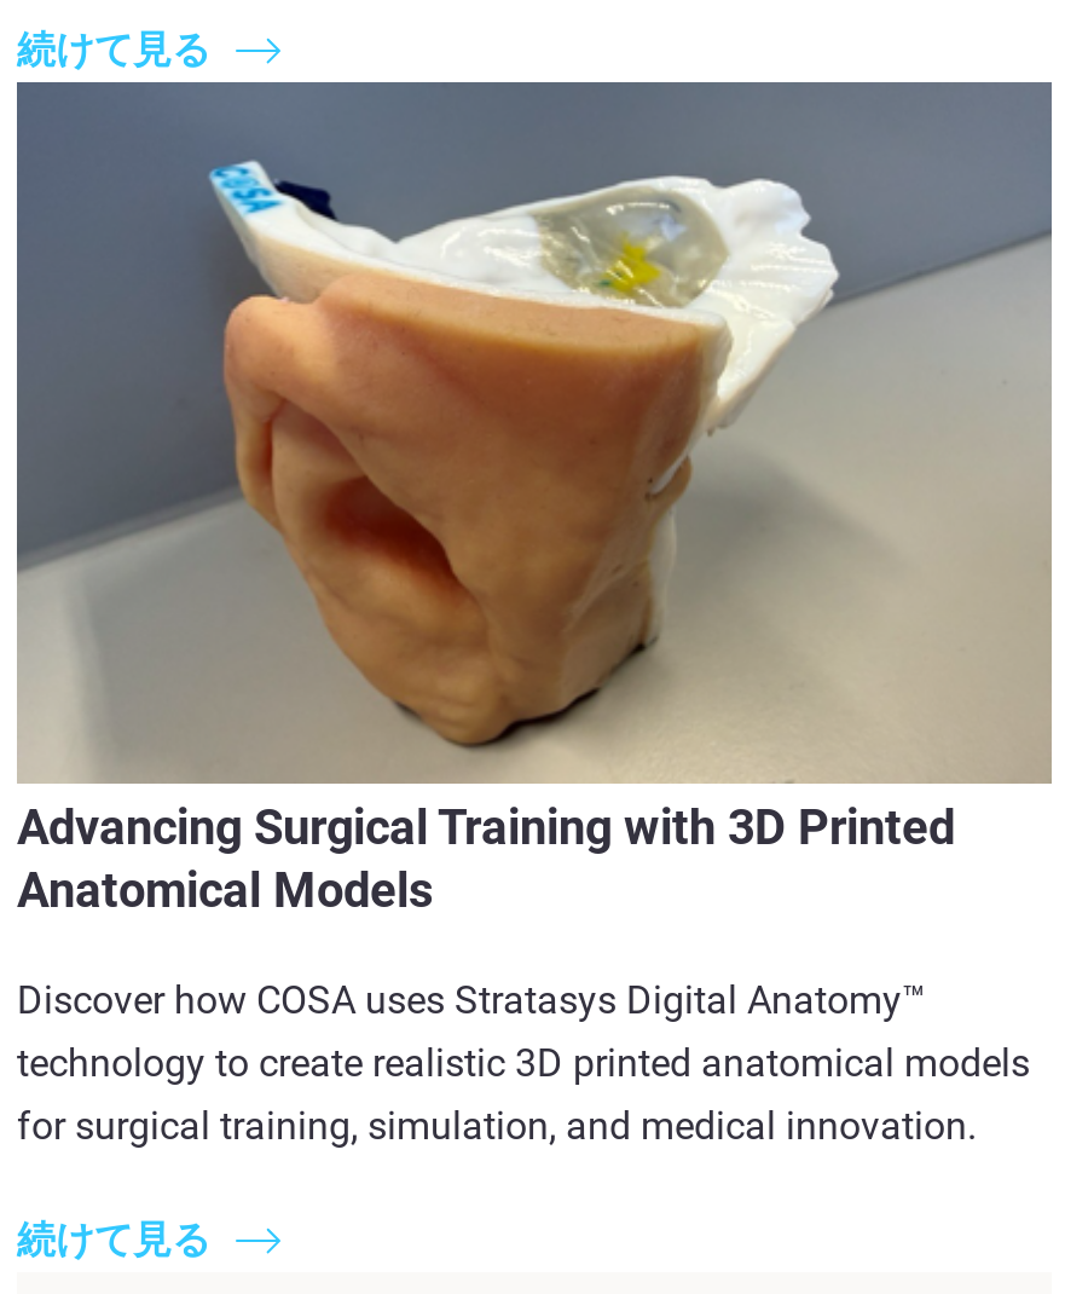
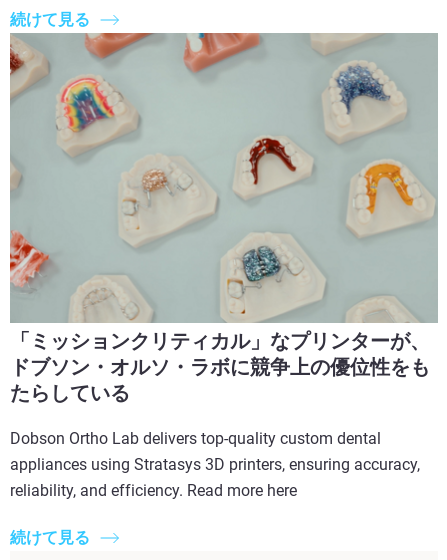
[15,80,1052,919] [image] | Advancing Surgical Training with 3D Printed | Anatomical Models -> [9,32,438,405] [image] | 「ミッションクリティカル」なプリンターが、 | ドブソン・オルソ・ラボに競争上の優位性をも | たらしている
[17,977,1030,1149] Discover how COSA uses Stratasys Digital Anatomy™ | technology to create realistic 3D printed anatomical models | for surgical training, simulation, and medical innovation. -> [10,429,420,500] Dobson Ortho Lab delivers top-quality custom dental | appliances using Stratasys 3D printers, ensuring accuracy, | reliability, and efficiency. Read more here

